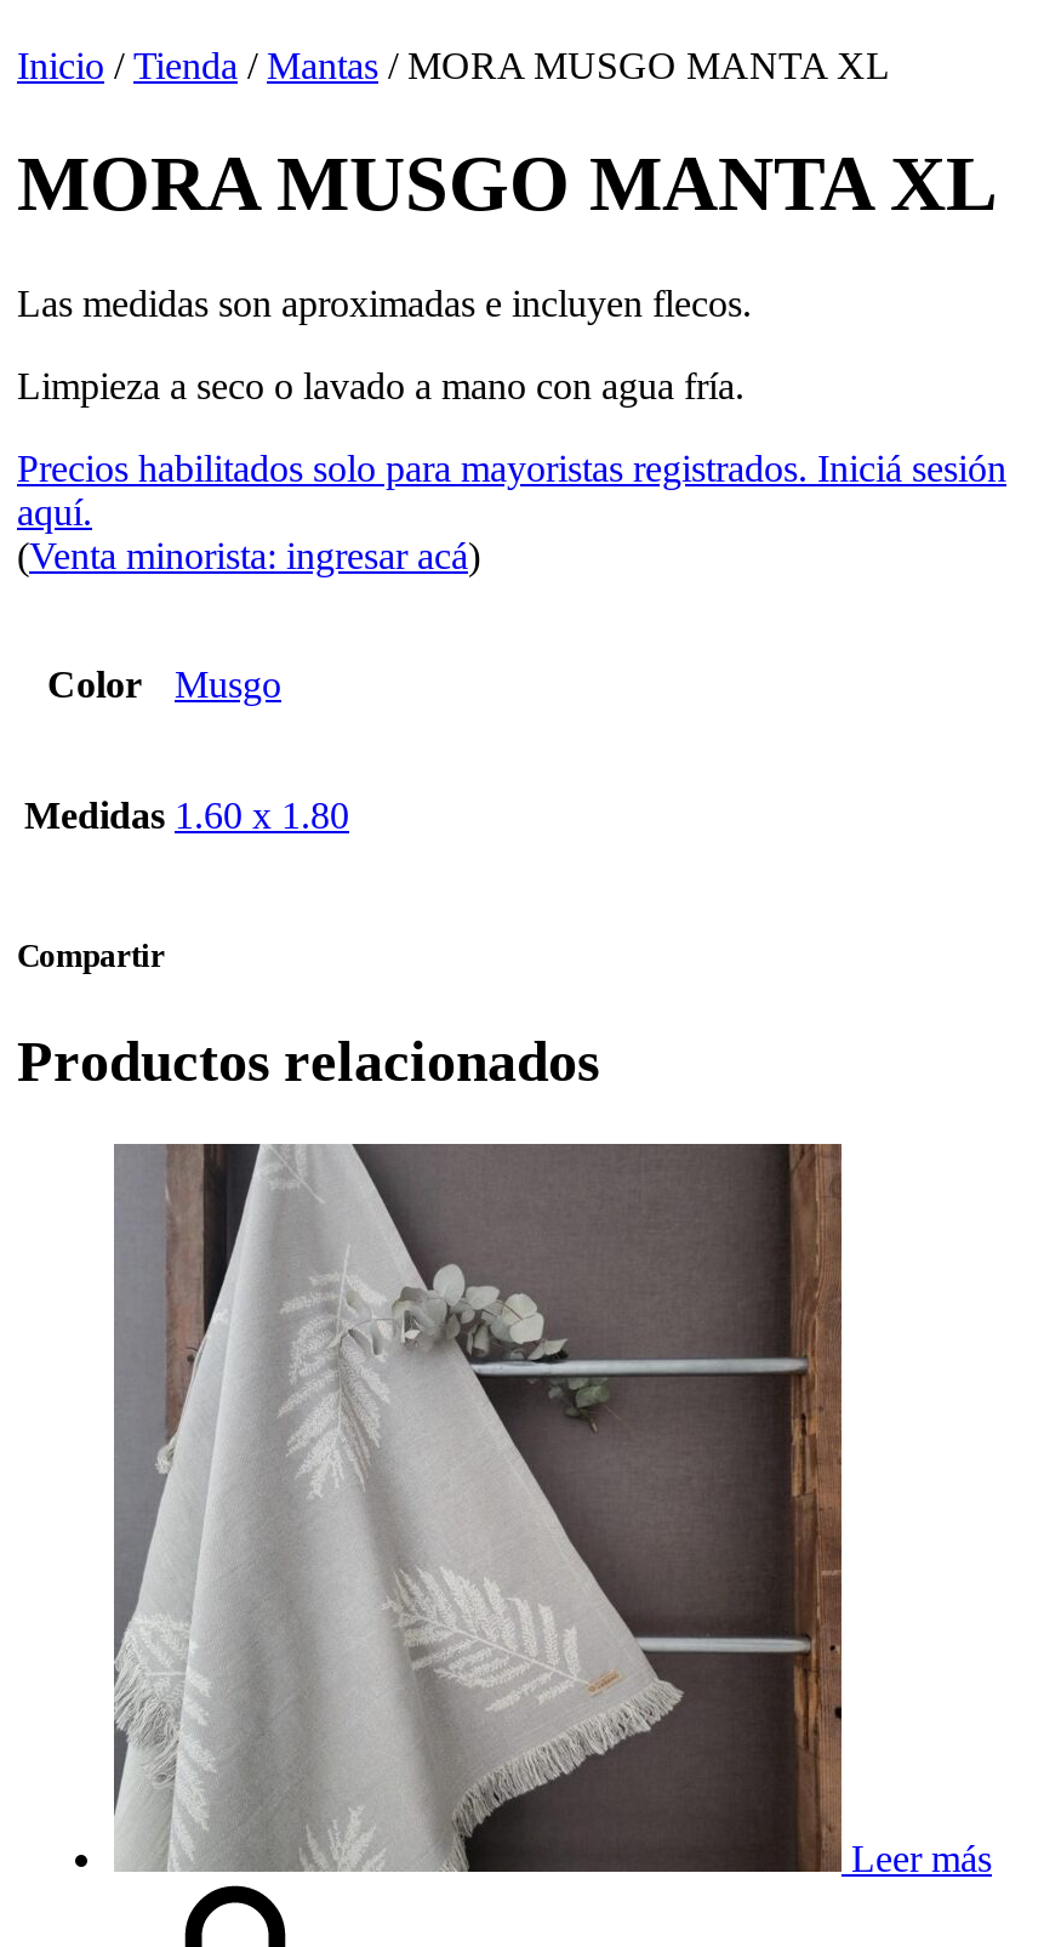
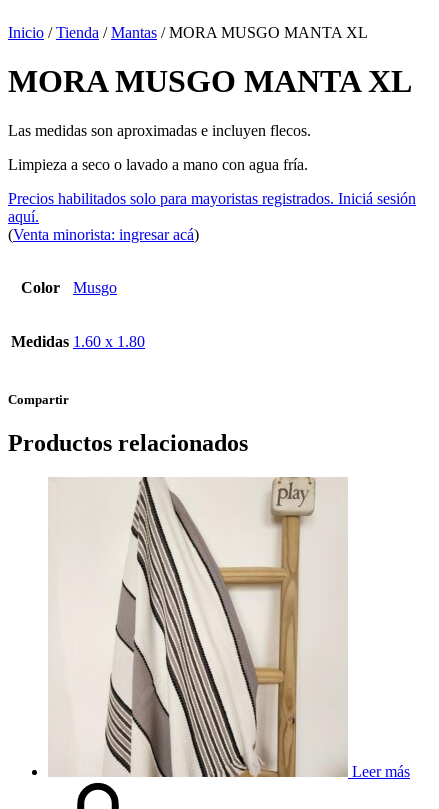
[112,1142,844,1874] [image] -> [48,476,348,778] [image]

